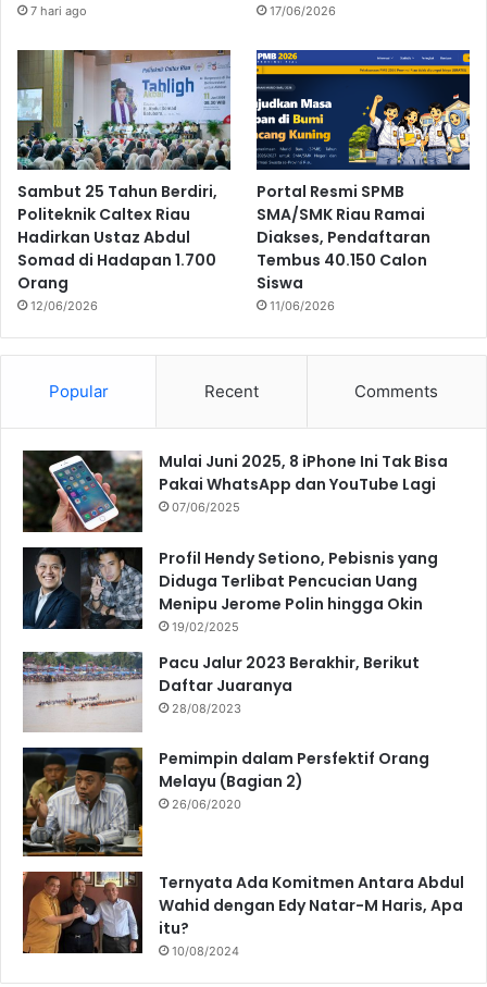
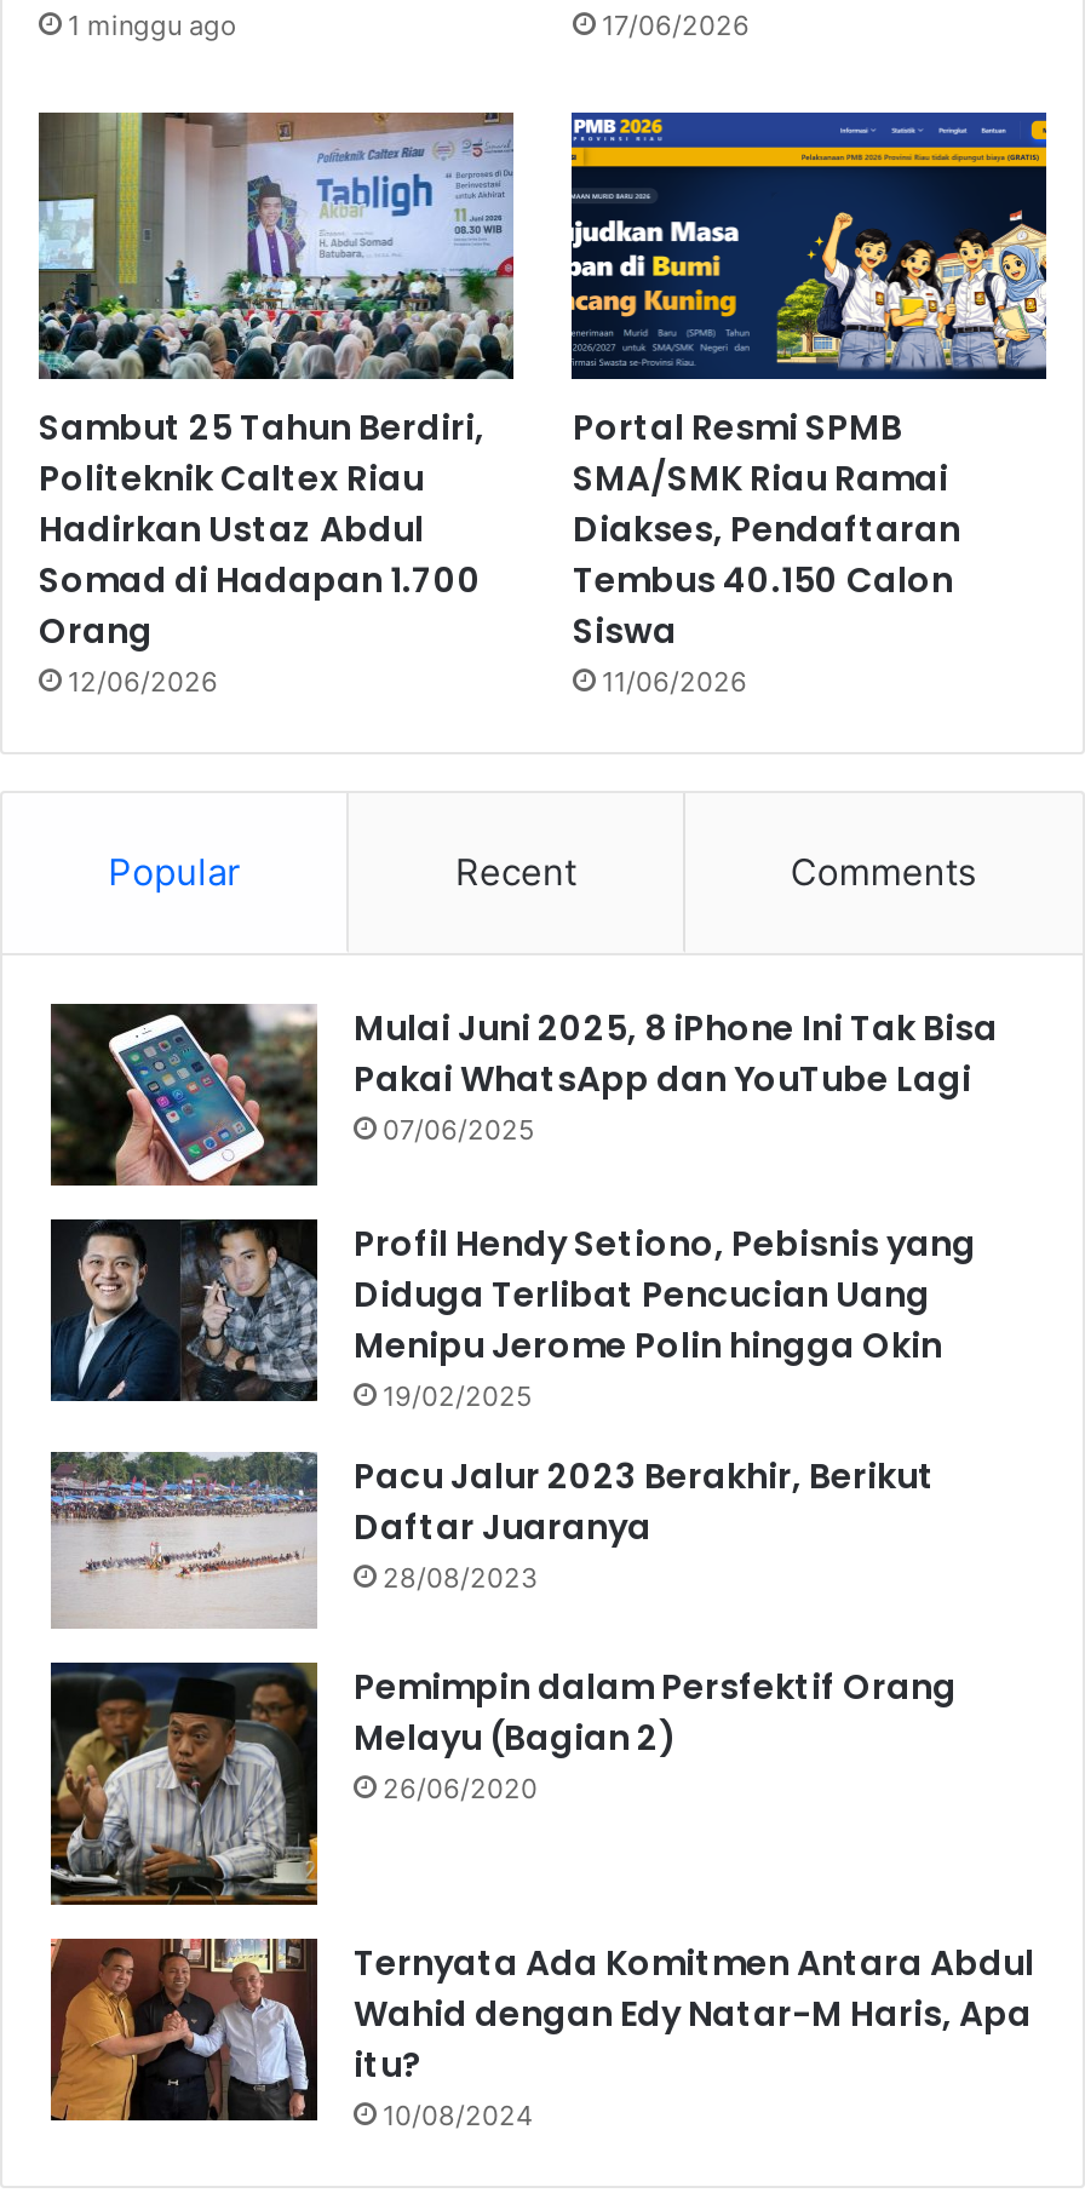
[30,3,87,19] 7 hari ago -> [68,8,237,41] 1 minggu ago

